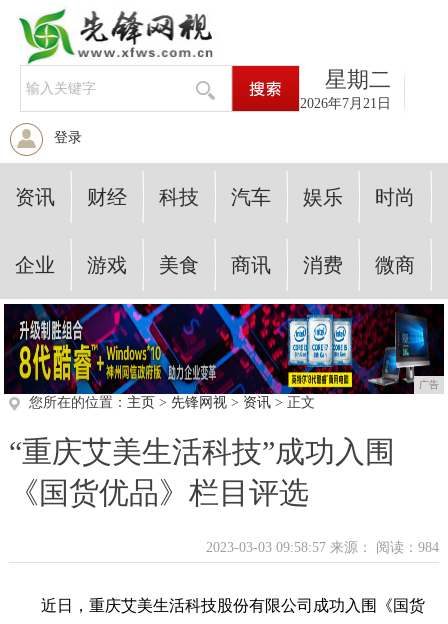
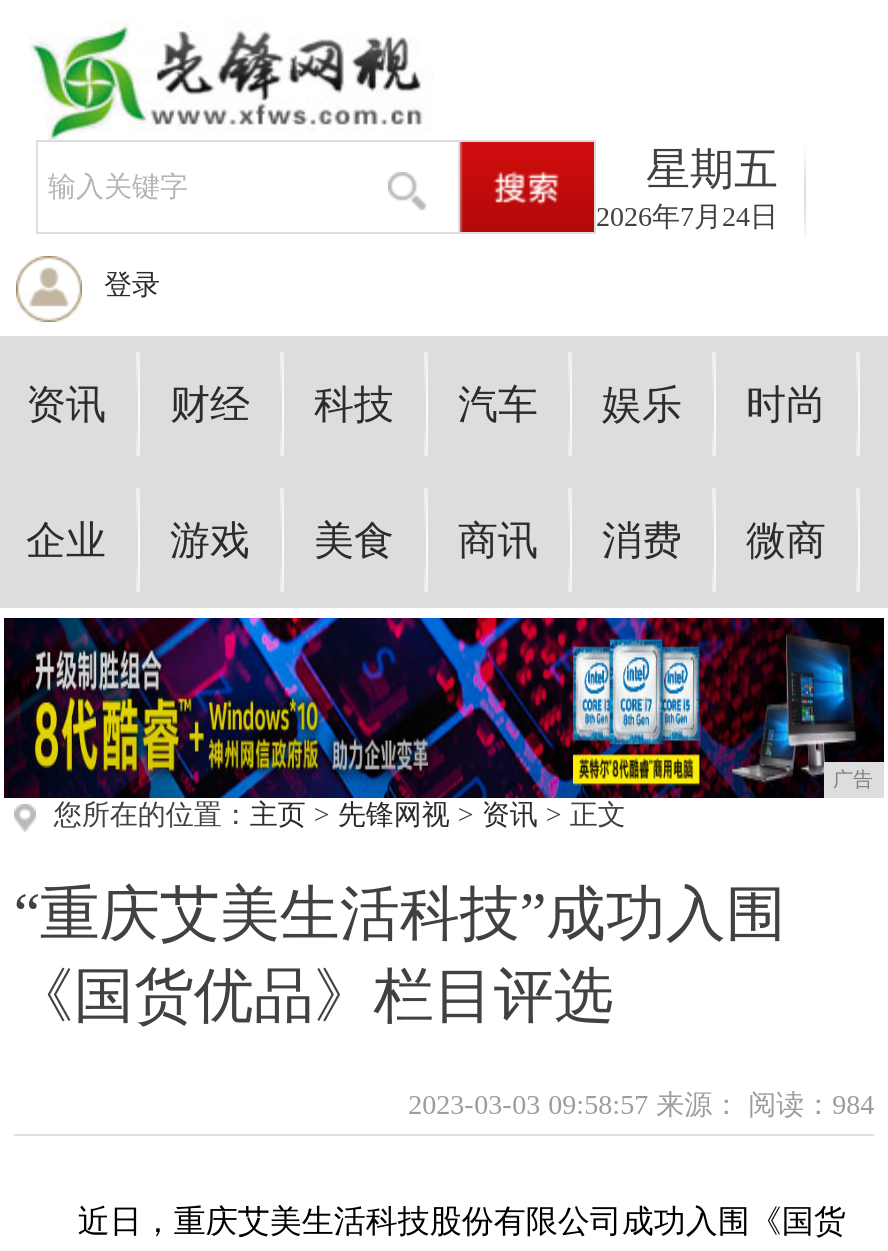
[325,67,391,92] 星期二 -> [646,144,778,194] 星期五
[300,96,391,111] 2026年7月21日 -> [596,202,778,232] 2026年7月24日

